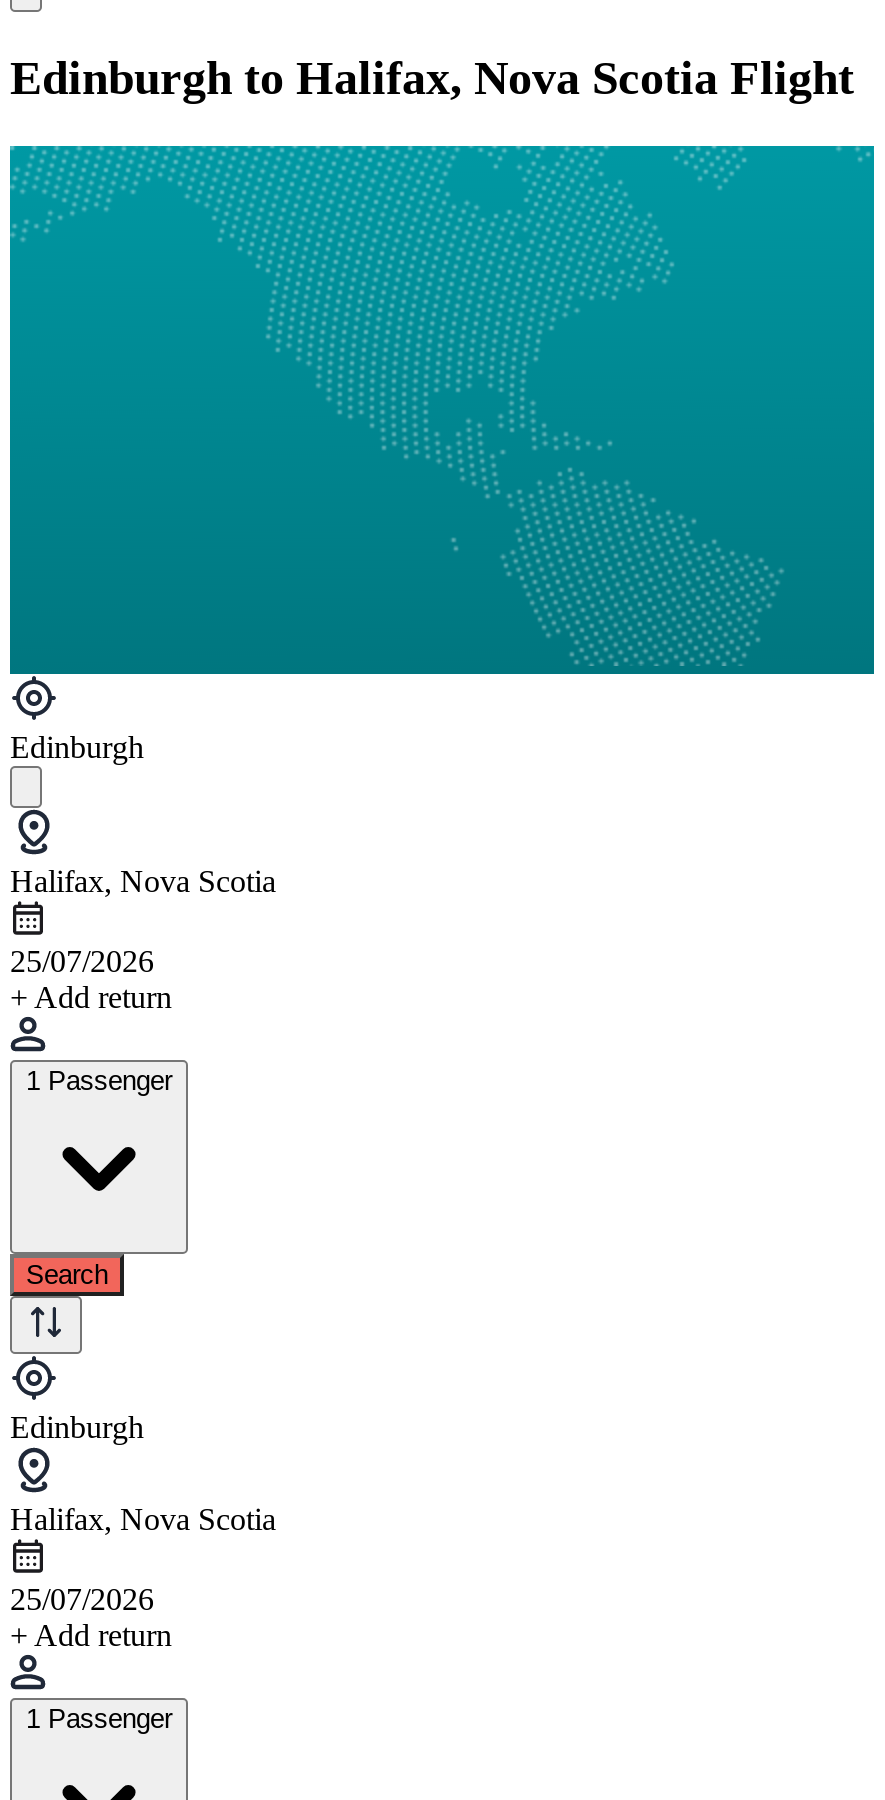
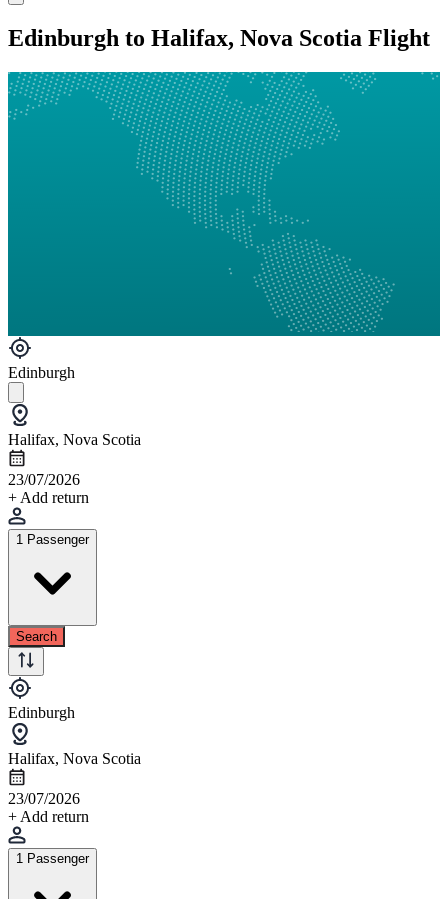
[10,944,154,978] 25/07/2026 -> [8,471,80,488] 23/07/2026
[10,1582,154,1616] 25/07/2026 -> [8,790,80,807] 23/07/2026

